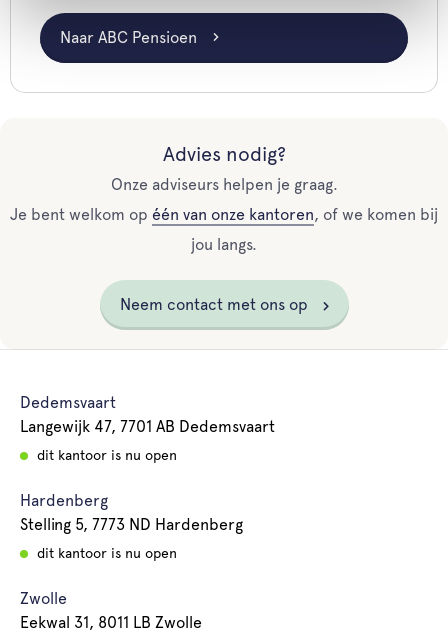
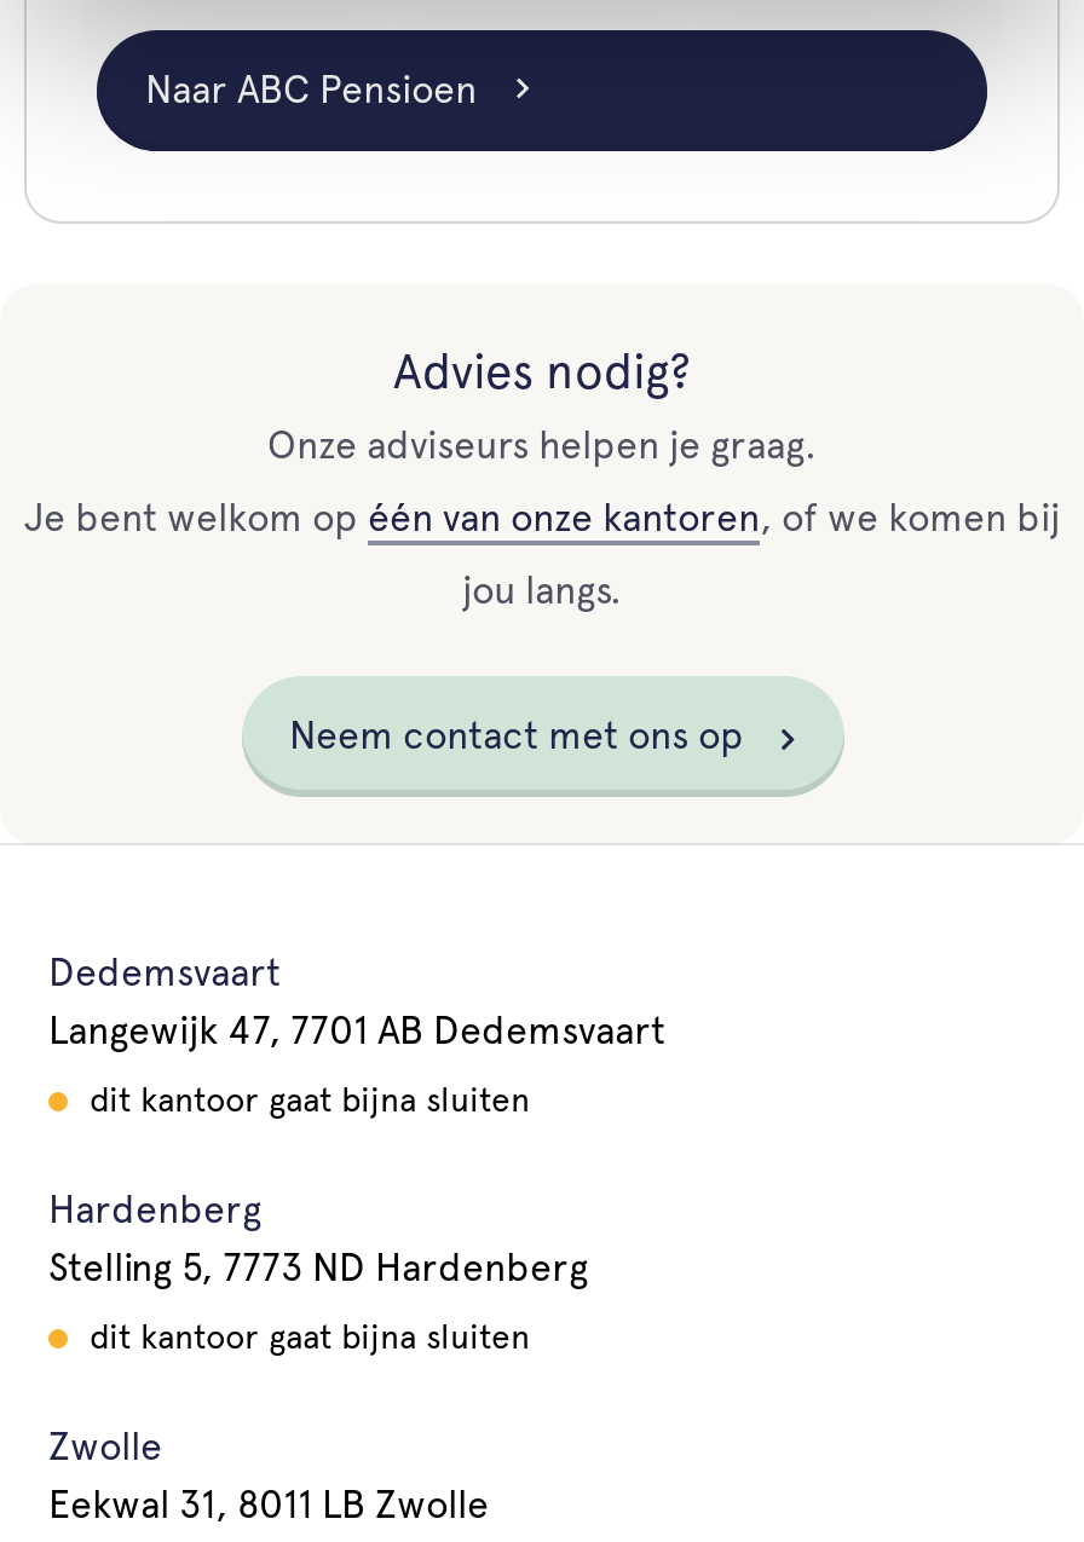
[33,447,177,463] dit kantoor is nu open -> [80,1079,530,1118] dit kantoor gaat bijna sluiten
[33,545,177,561] dit kantoor is nu open -> [80,1316,530,1355] dit kantoor gaat bijna sluiten

